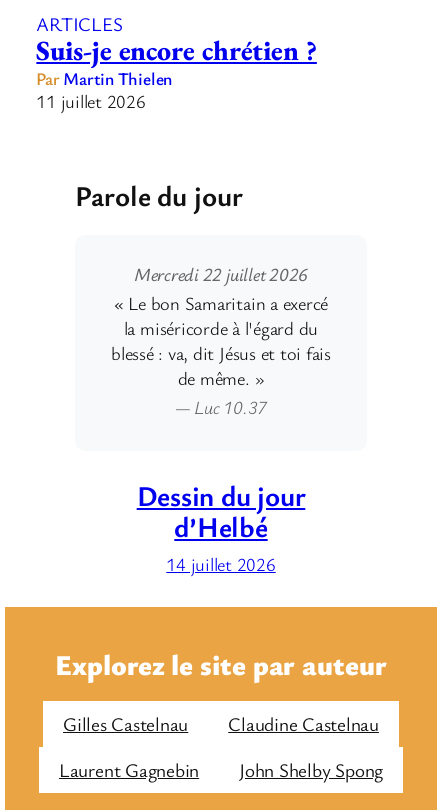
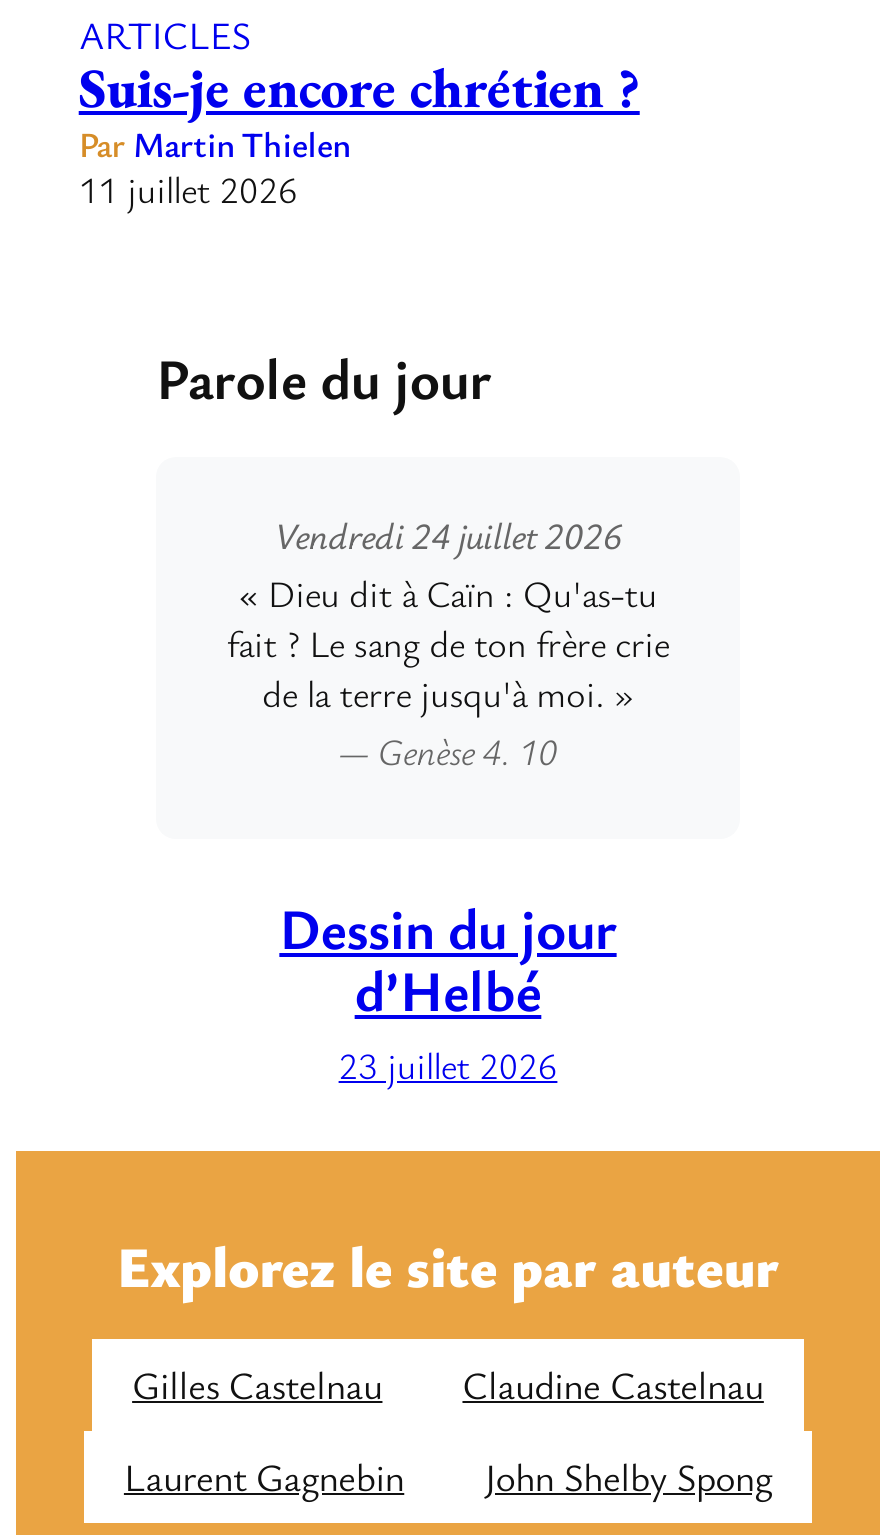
[111,261,331,418] Mercredi 22 juillet 2026 | « Le bon Samaritain a exercé | la miséricorde à l'égard du | blessé : va, dit Jésus et toi fais | de même. » | — Luc 10.37 -> [227,510,669,774] Vendredi 24 juillet 2026 | « Dieu dit à Caïn : Qu'as-tu | fait ? Le sang de ton frère crie | de la terre jusqu'à moi. » | — Genèse 4. 10
[166,552,276,576] 14 juillet 2026 -> [339,1041,557,1089] 23 juillet 2026

